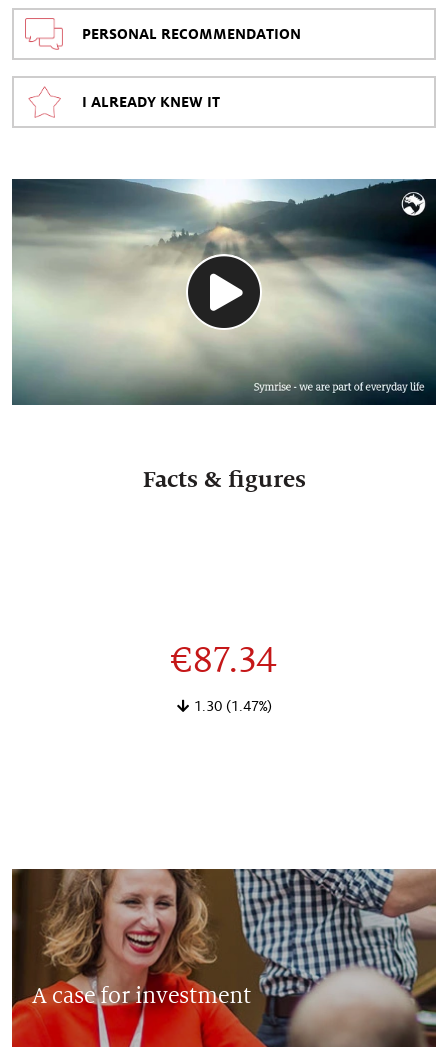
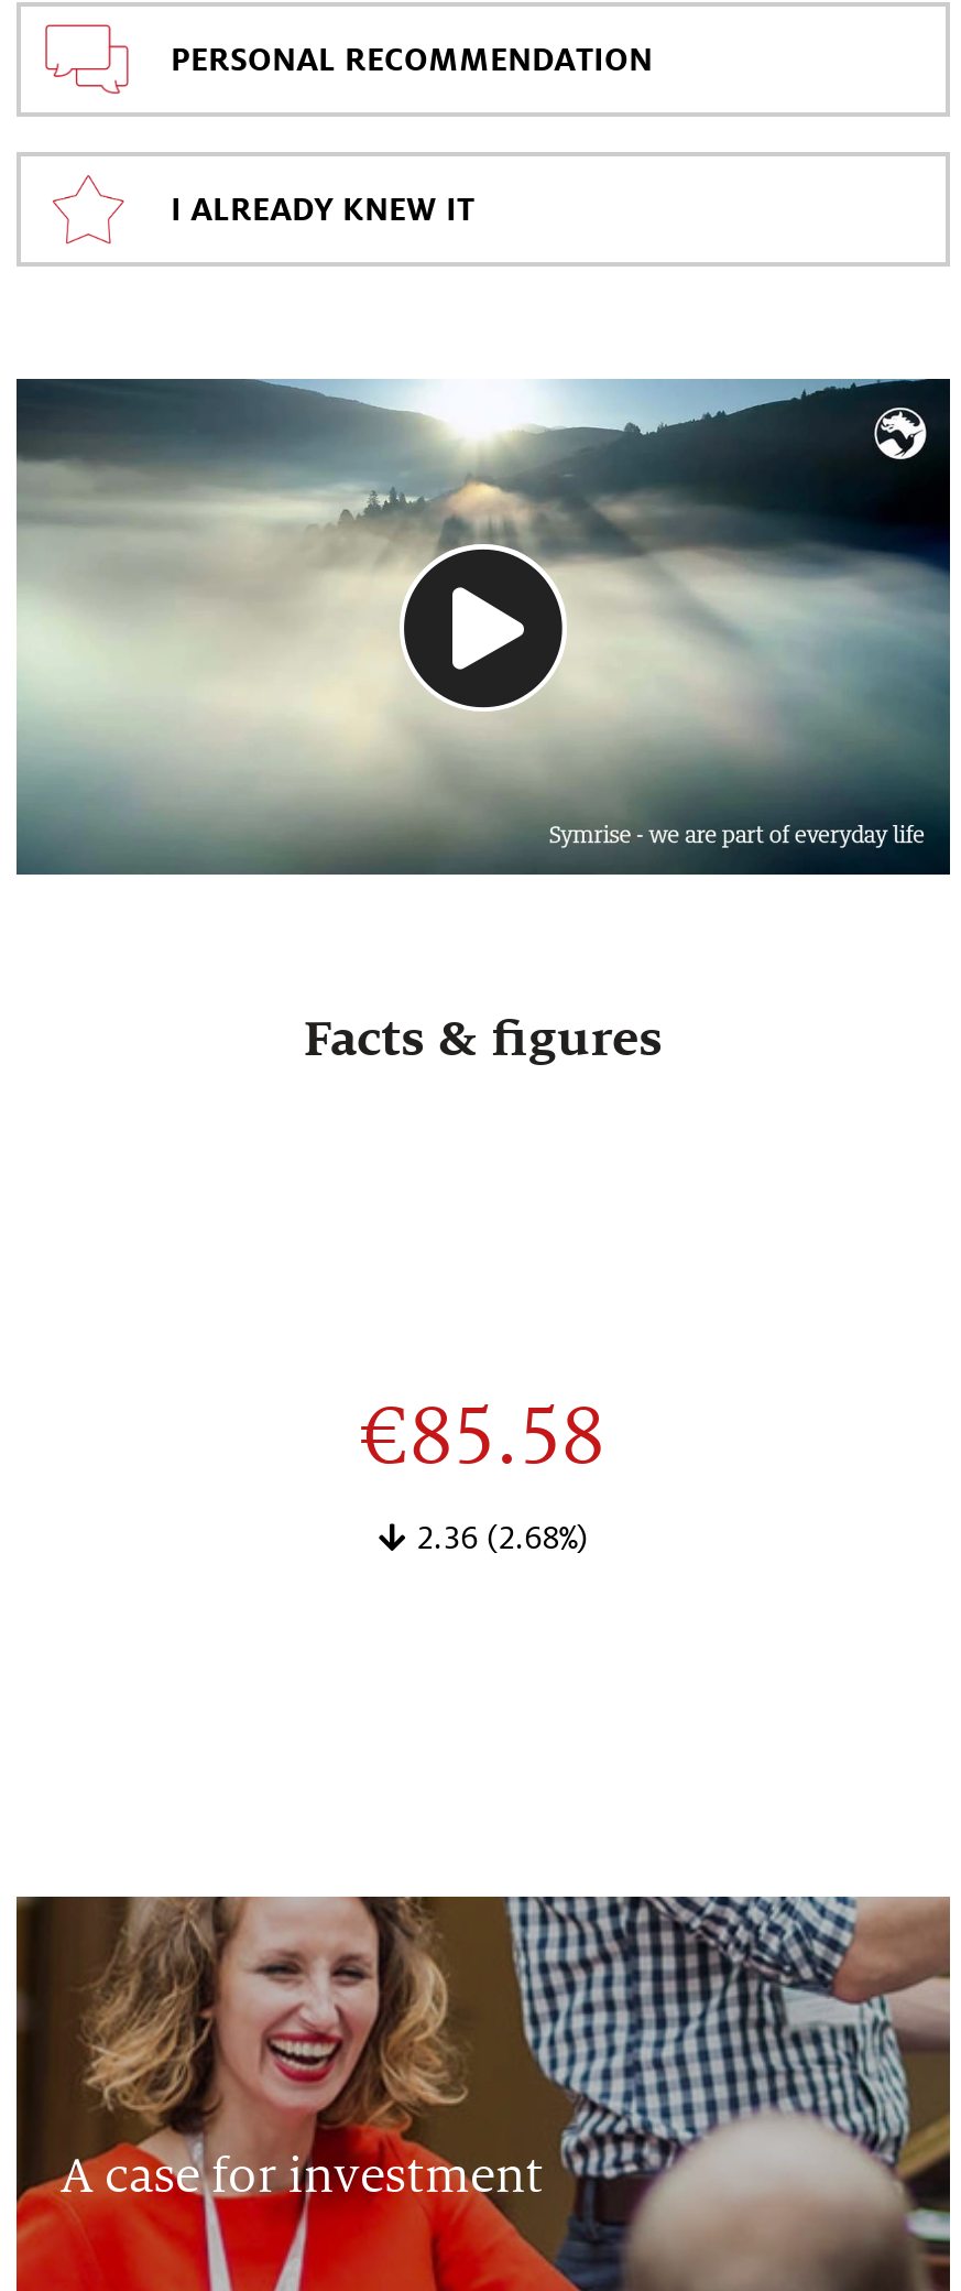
[171,636,277,681] €87.34 -> [361,1386,605,1485] €85.58
[193,696,271,714] 1.30 (1.47%) -> [416,1518,588,1558] 2.36 (2.68%)

